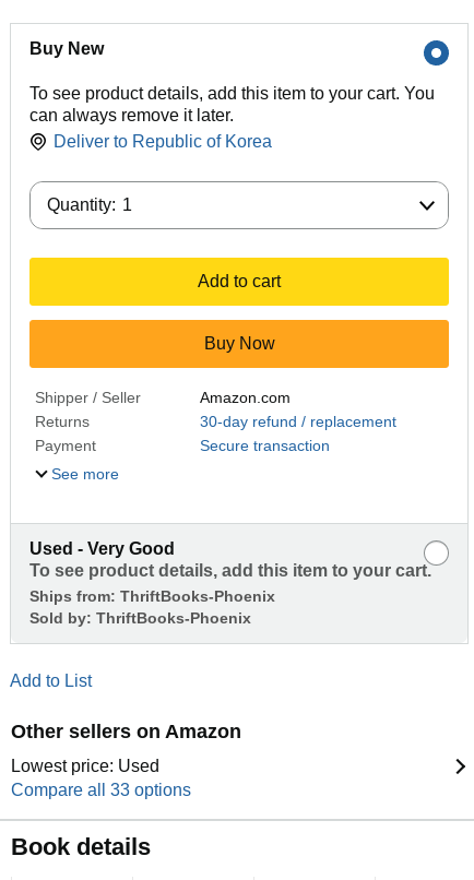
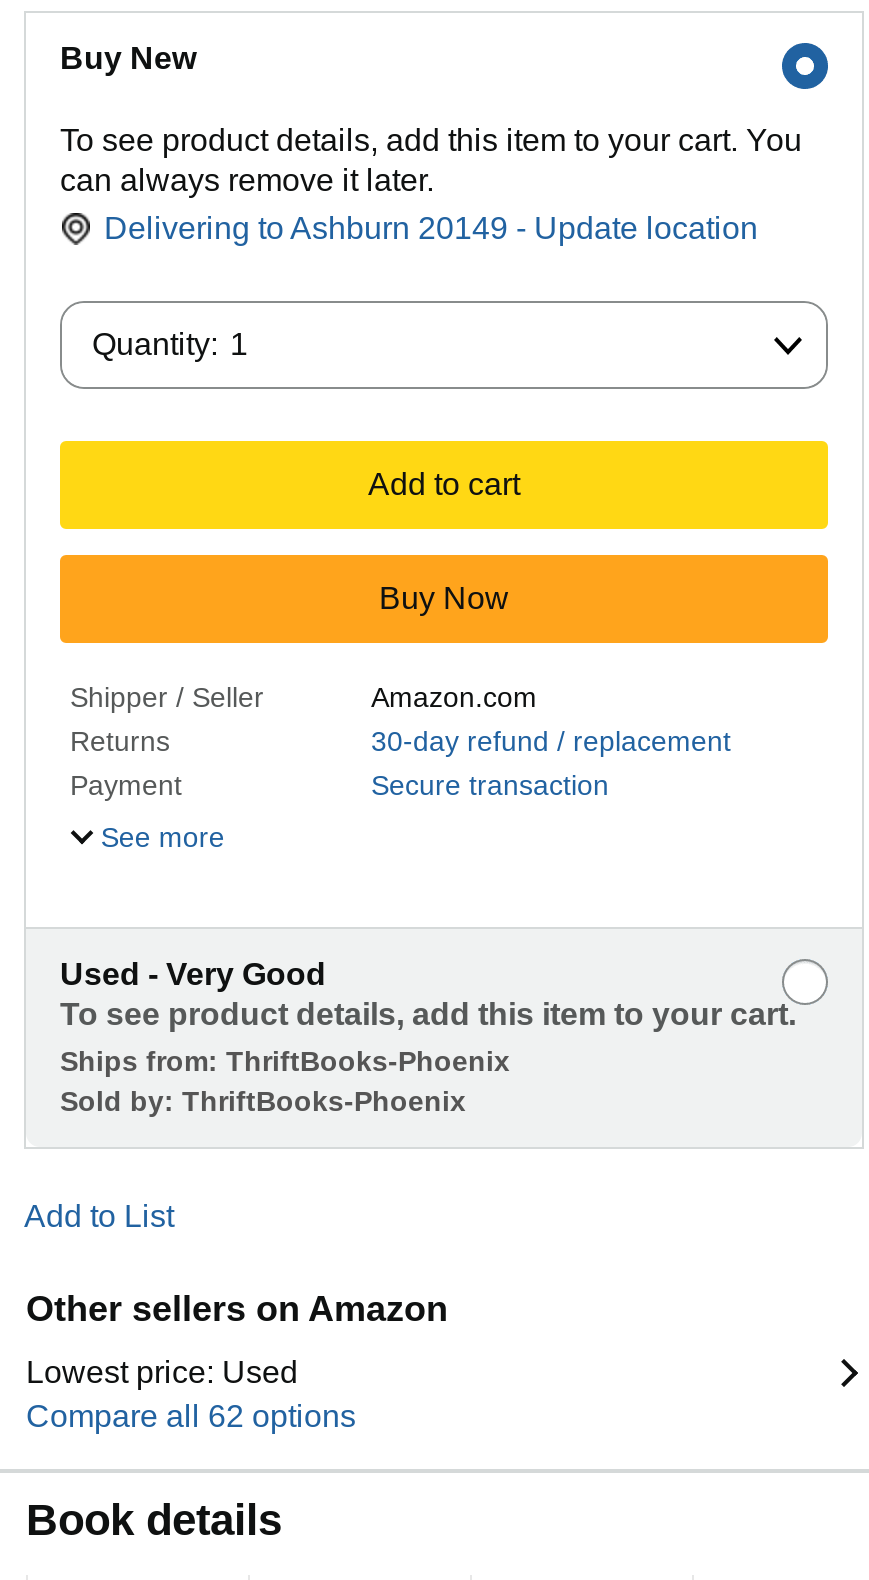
[54,132,272,151] Deliver to Republic of Korea -> [104,211,758,245] Delivering to Ashburn 20149 - Update location
[11,781,191,799] Compare all 33 options -> [26,1399,356,1433] Compare all 62 options

